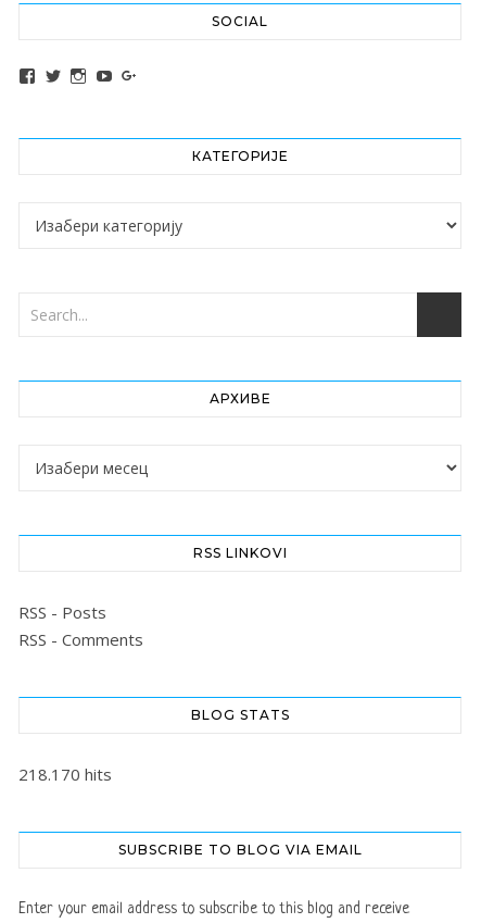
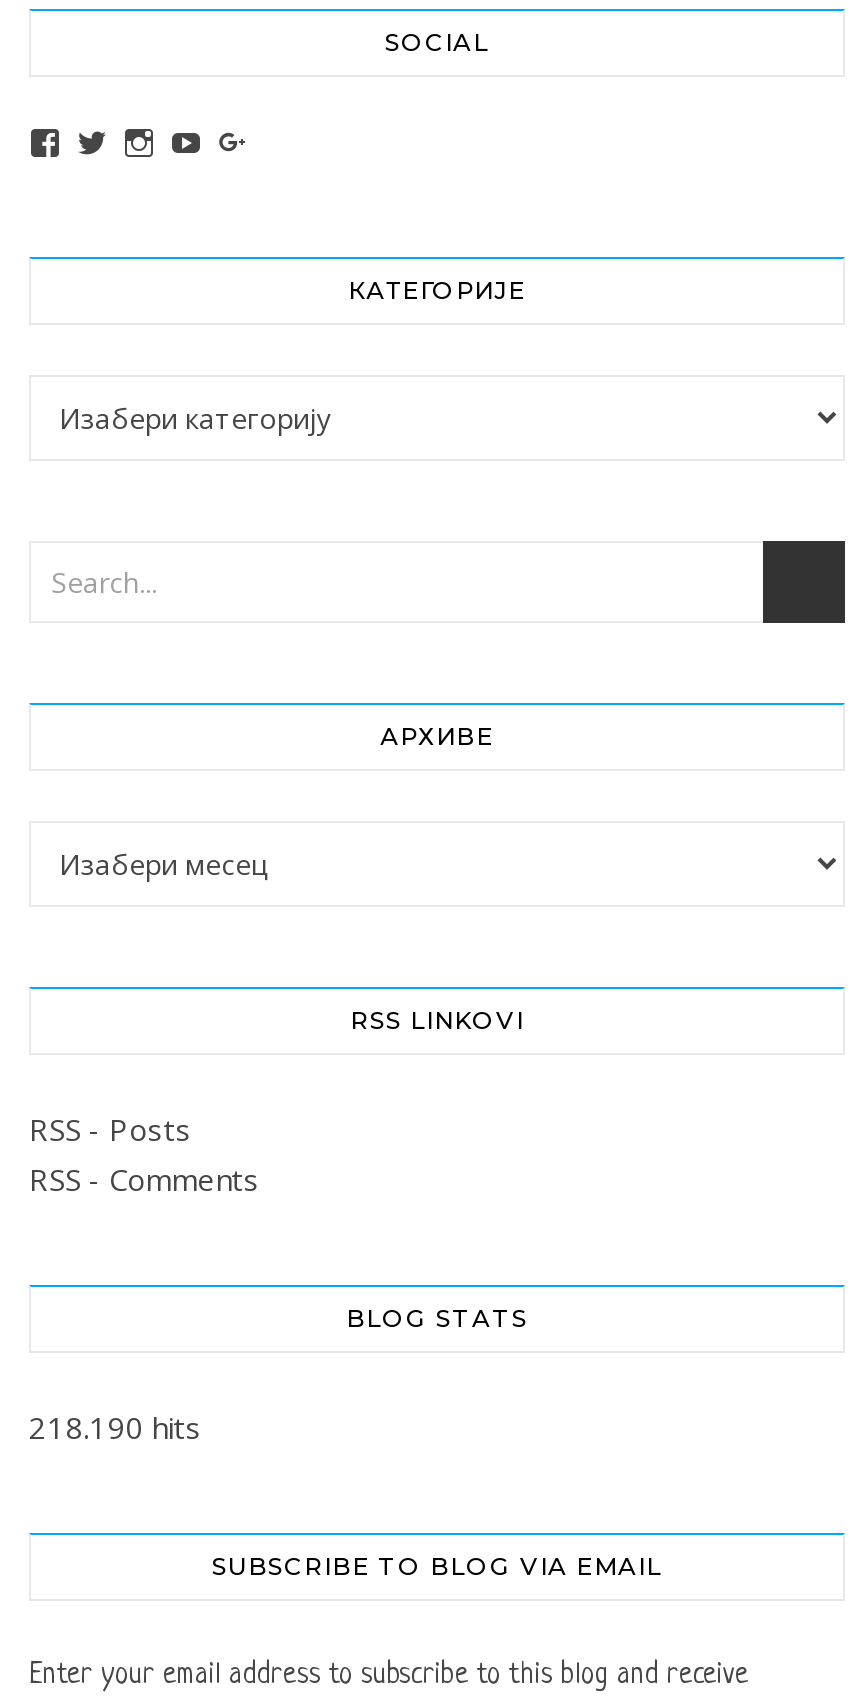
[18,764,112,785] 218.170 hits -> [29,1408,201,1448] 218.190 hits

